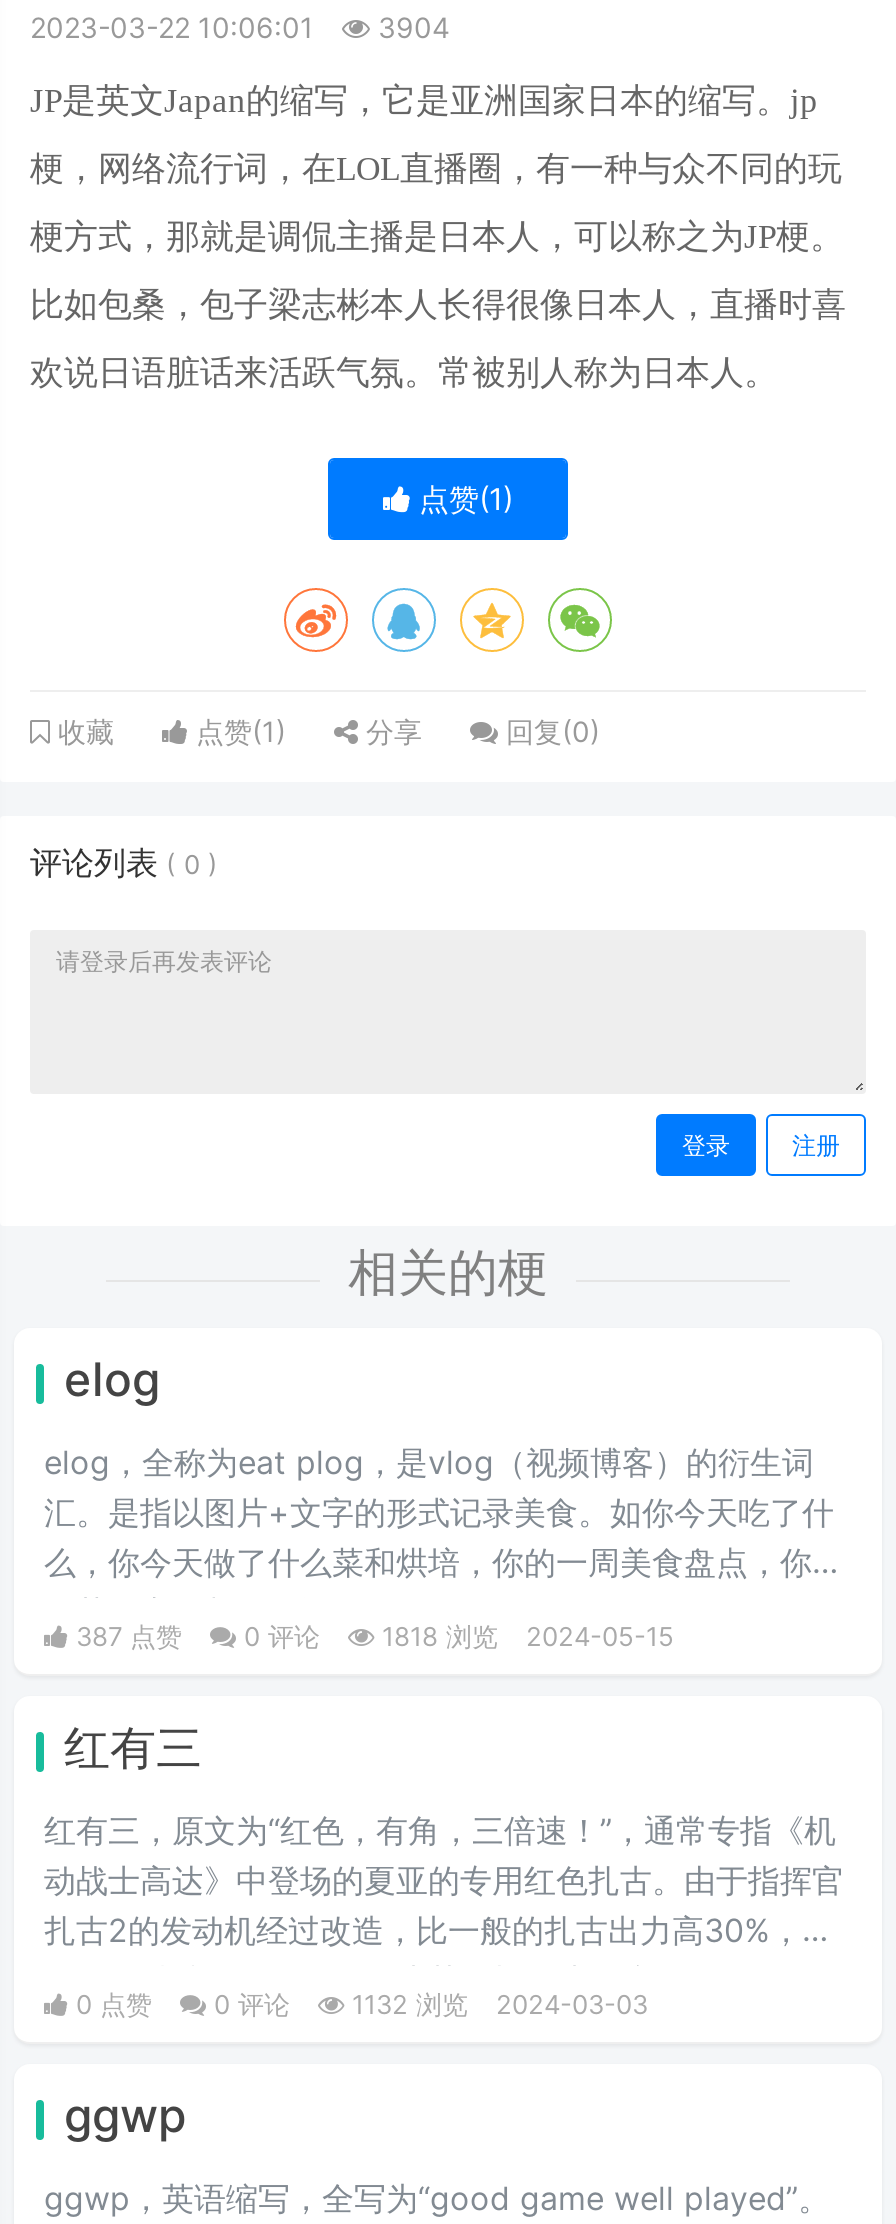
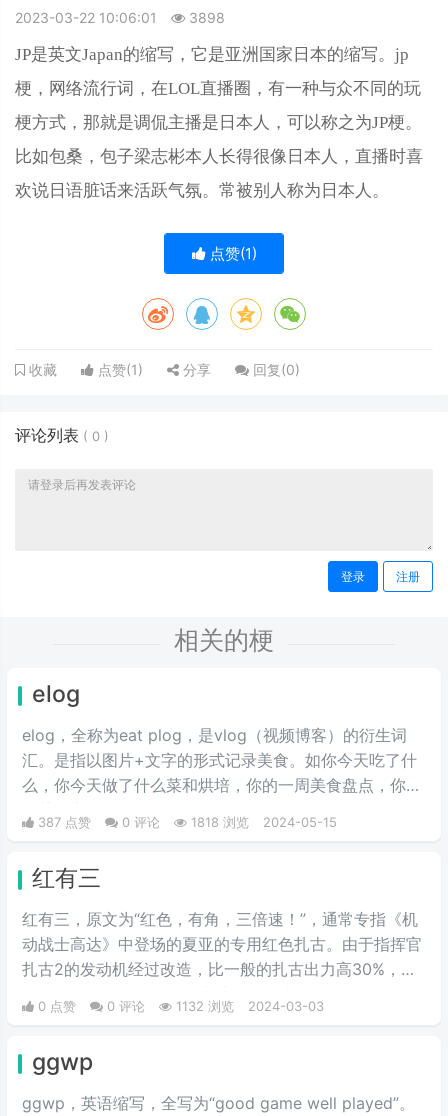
[30,10,450,44] 2023-03-22 10:06:01 3904 -> [15,9,225,26] 2023-03-22 10:06:01 3898

